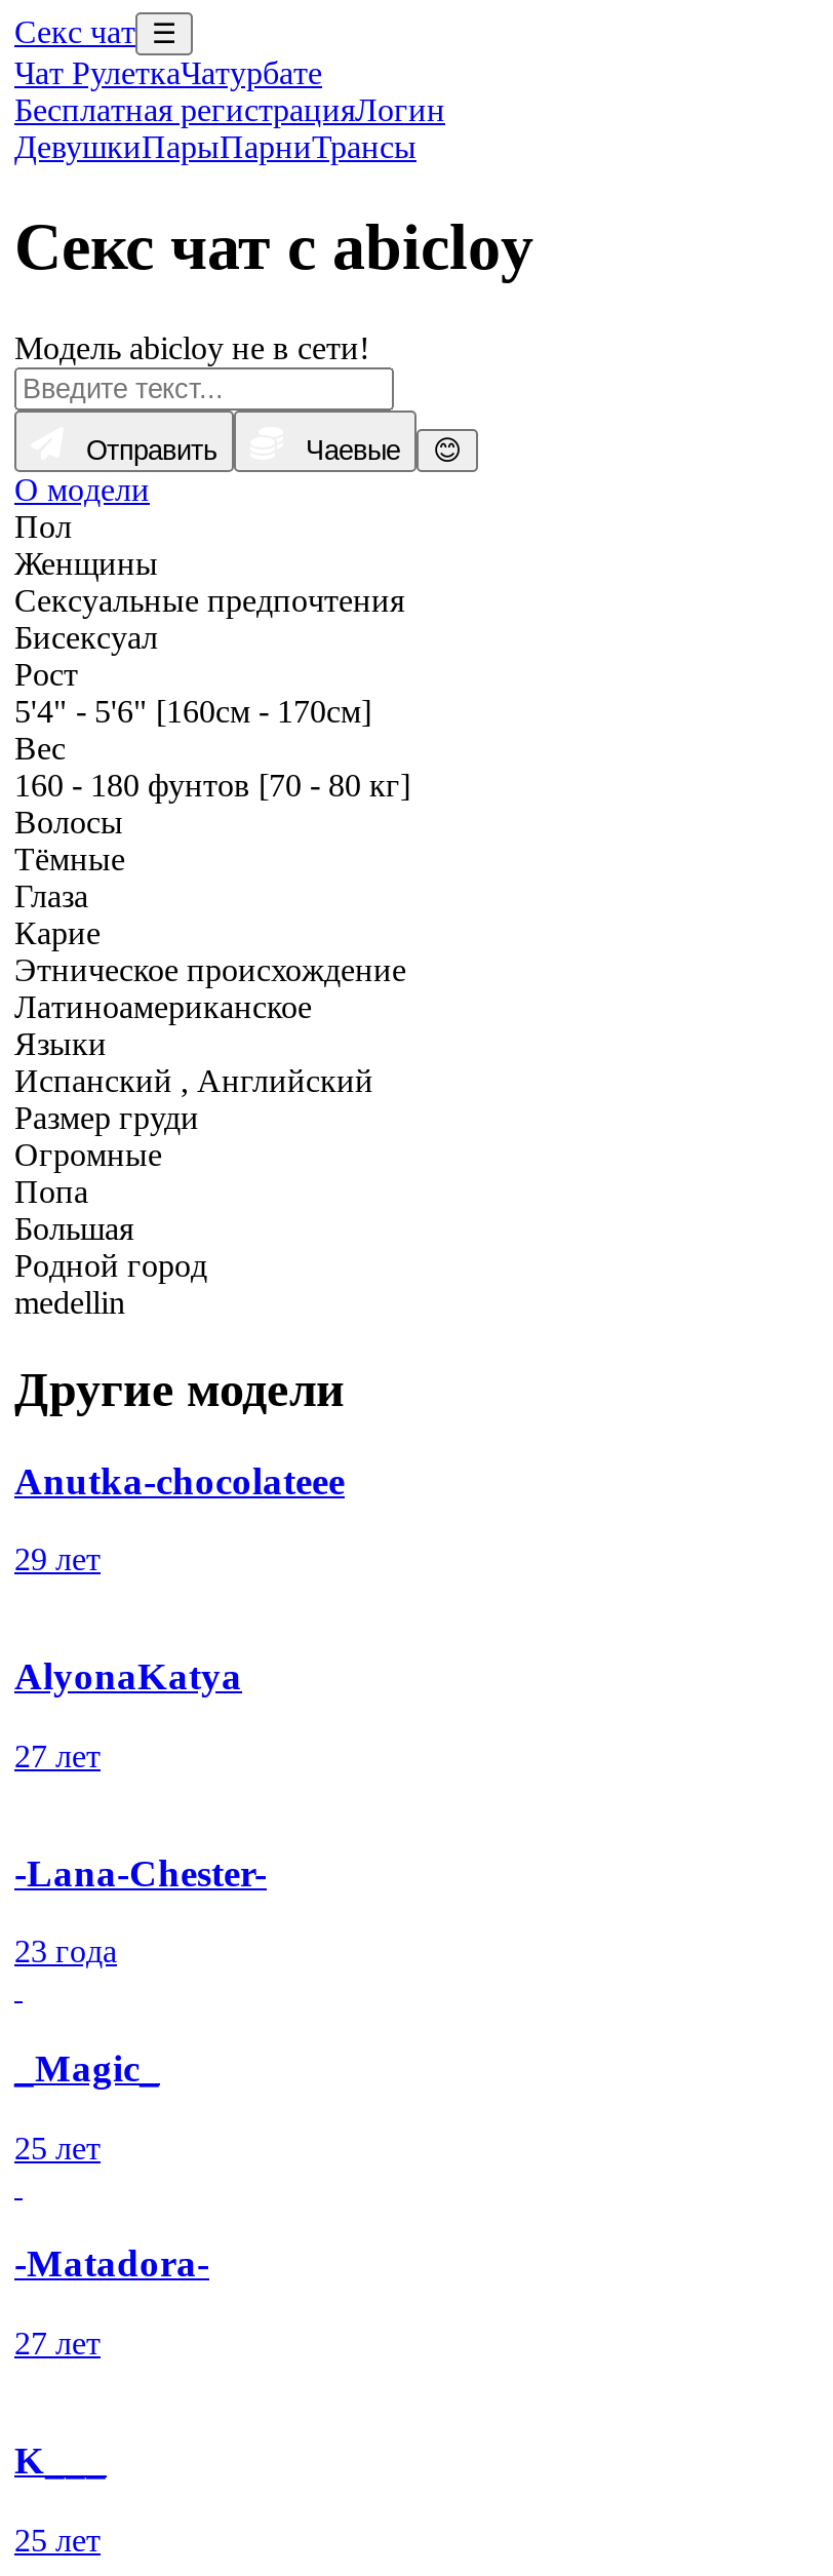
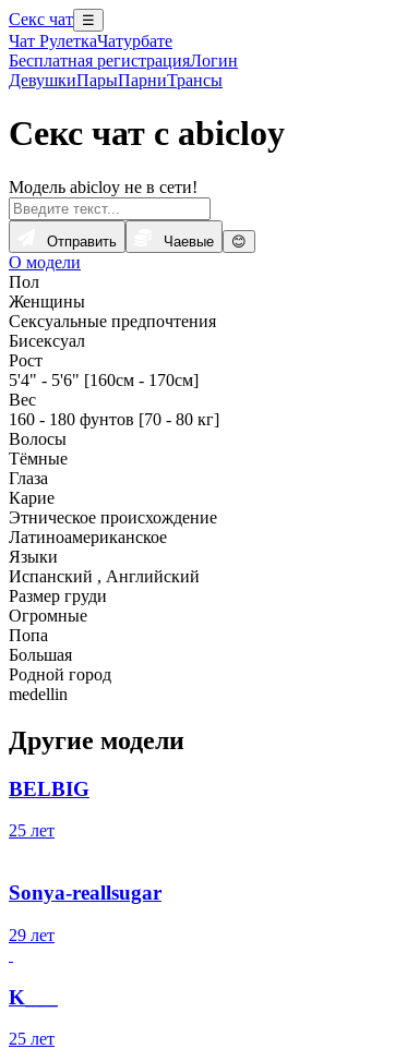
[14,1459,345,2090] Anutka-chocolateee | 29 лет | AlyonaKatya | 27 лет | -Lana-Chester- | 23 года | _Magic_ -> [9,777,89,800] BELBIG
[14,2242,209,2285] -Matadora- -> [9,881,161,904] Sonya-reallsugar
[14,2326,101,2361] 27 лет -> [9,926,55,944] 29 лет

